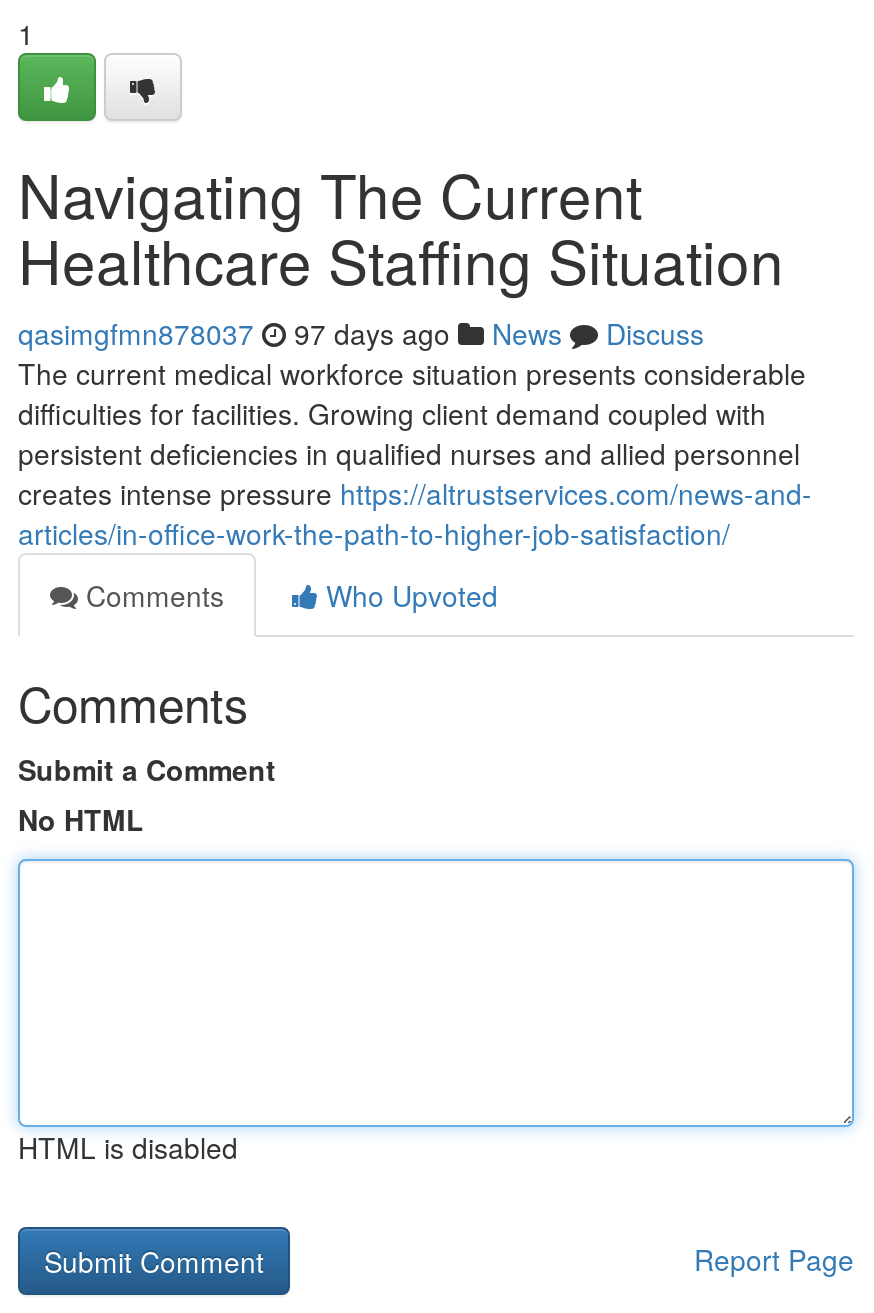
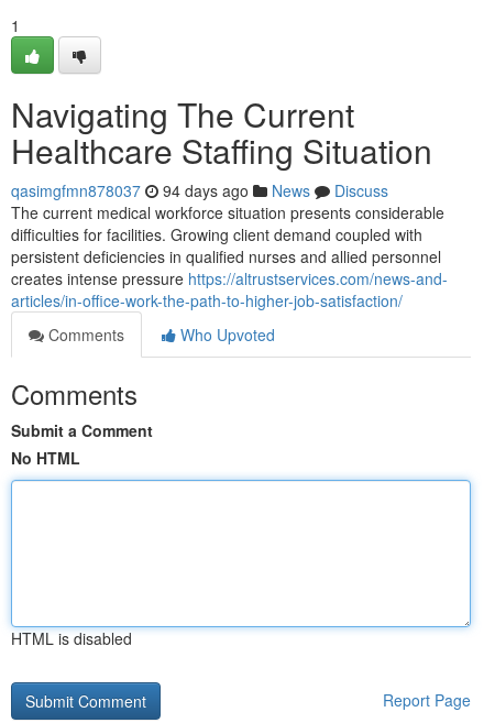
[18,313,704,353] qasimgfmn878037 97 days ago News Discuss -> [11,179,388,201] qasimgfmn878037 94 days ago News Discuss

